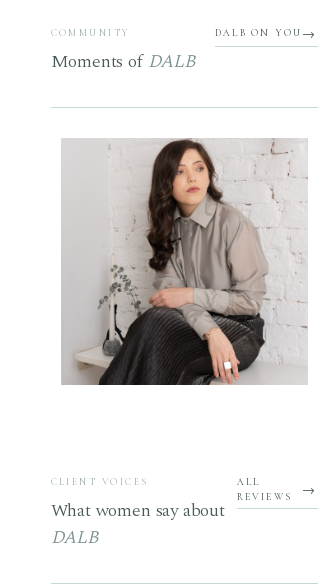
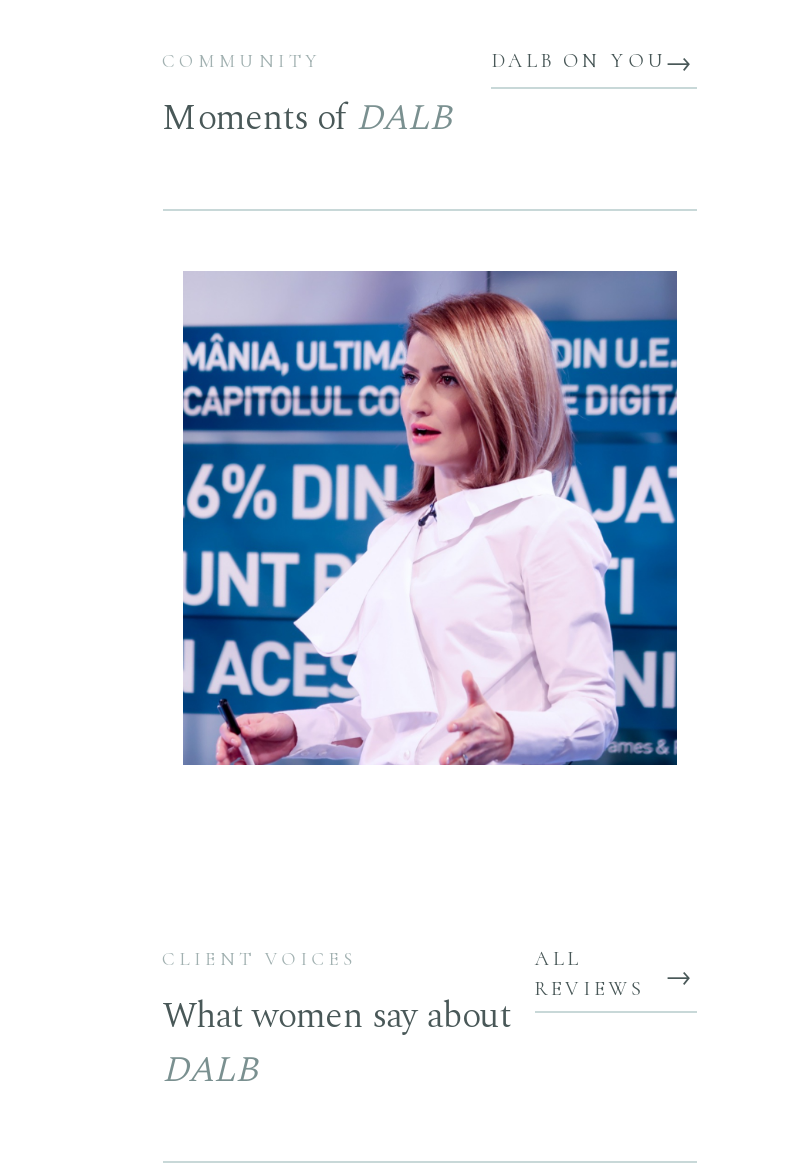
[61,138,308,386] [image] -> [181,270,679,766] [image]

